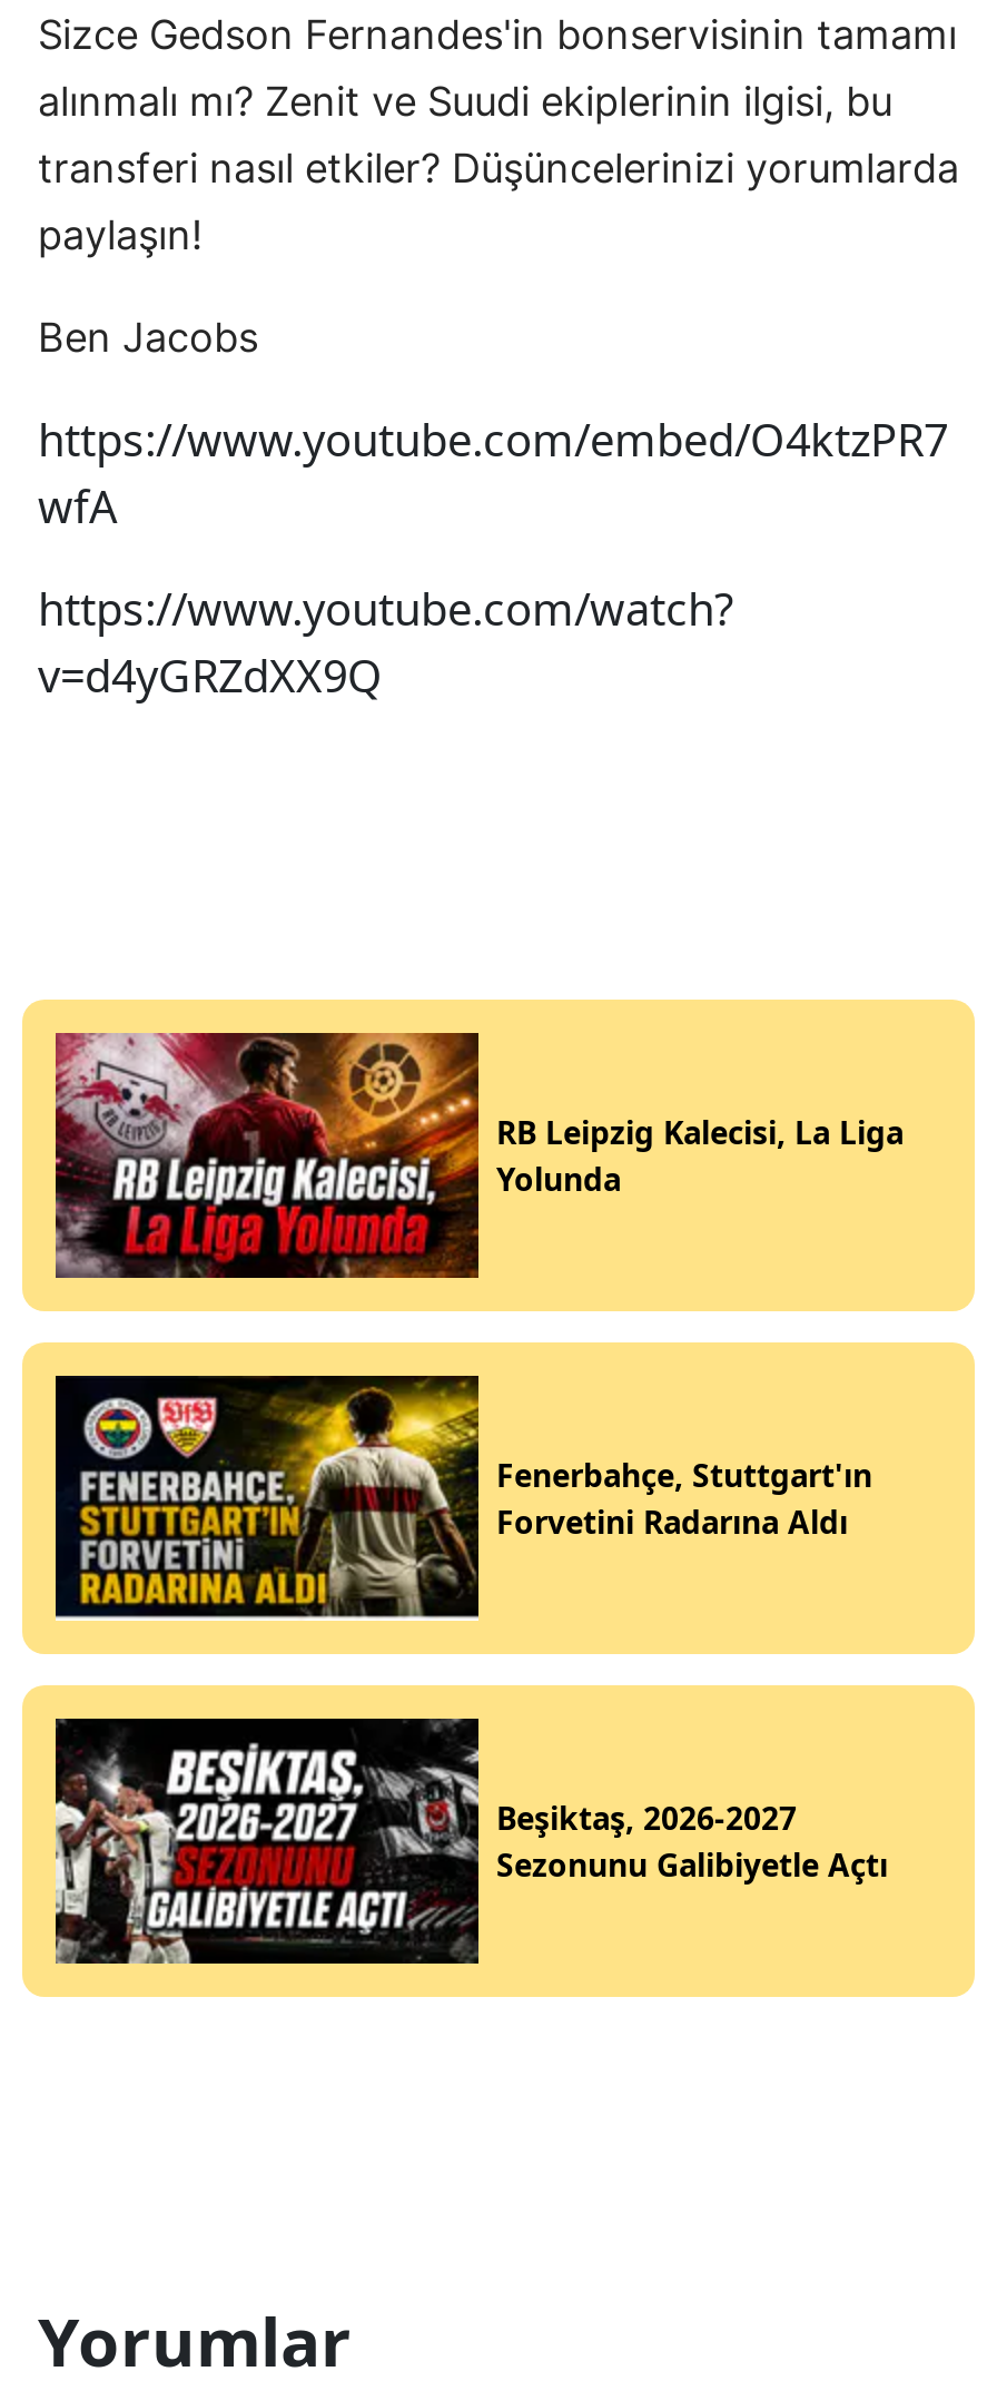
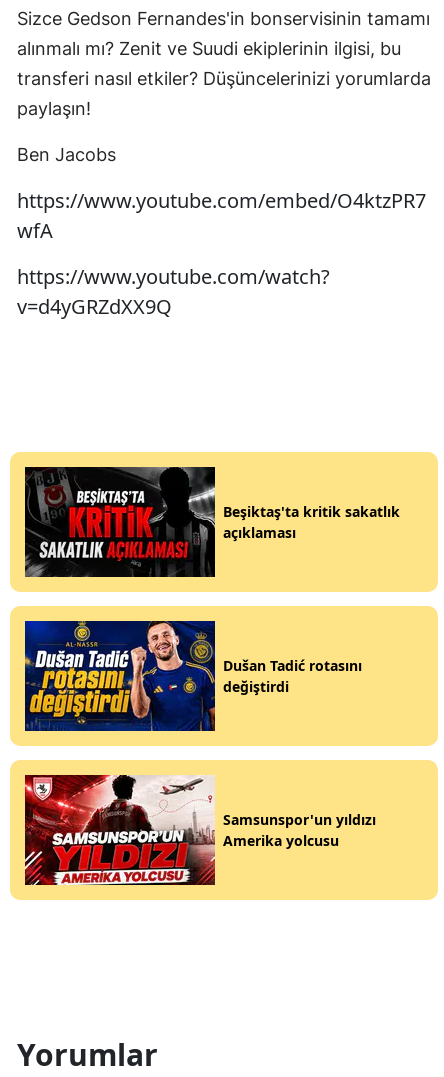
[53,1031,904,1280] [image] | RB Leipzig Kalecisi, La Liga | Yolunda -> [24,466,400,578] [image] | Beşiktaş'ta kritik sakatlık | açıklaması
[53,1374,872,1623] [image] | Fenerbahçe, Stuttgart'ın | Forvetini Radarına Aldı -> [24,620,362,732] [image] | Dušan Tadić rotasını | değiştirdi
[53,1716,888,1966] [image] | Beşiktaş, 2026-2027 | Sezonunu Galibiyetle Açtı -> [24,774,376,886] [image] | Samsunspor'un yıldızı | Amerika yolcusu

